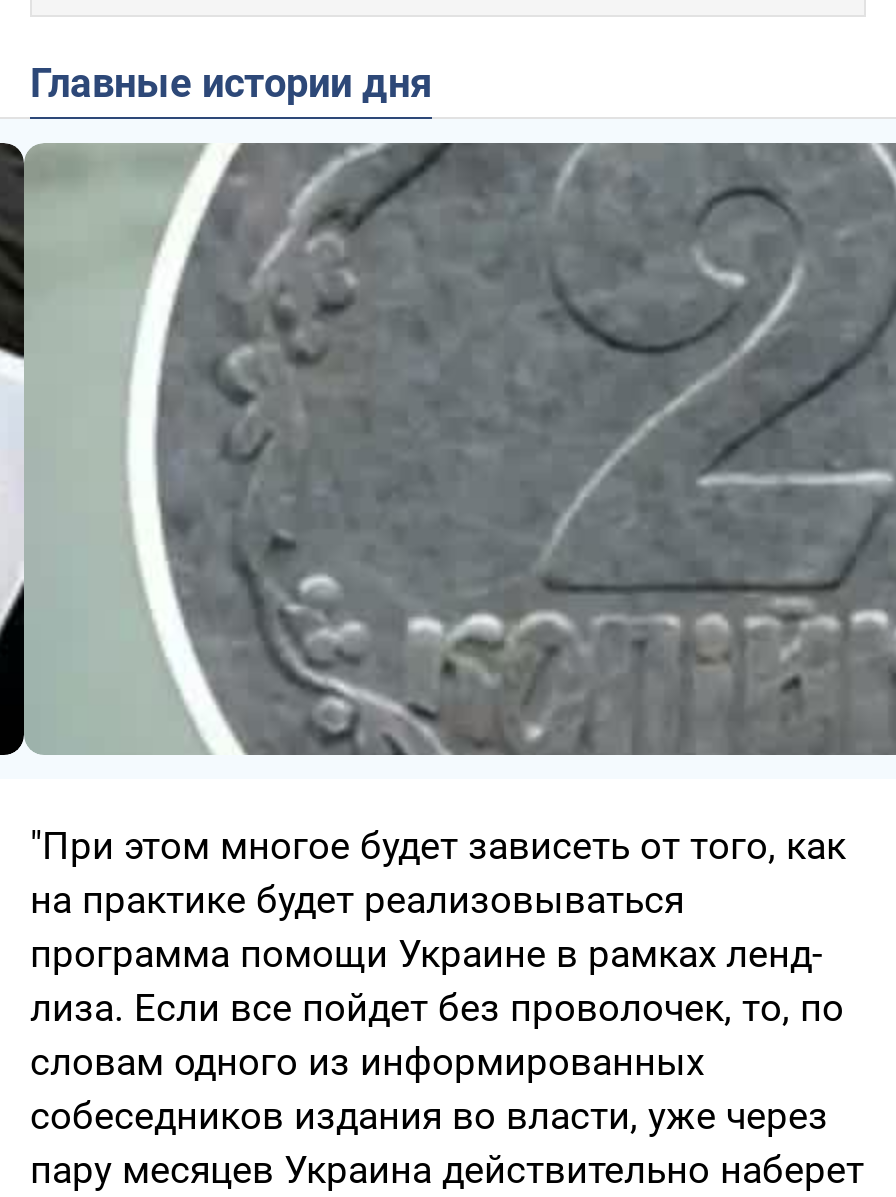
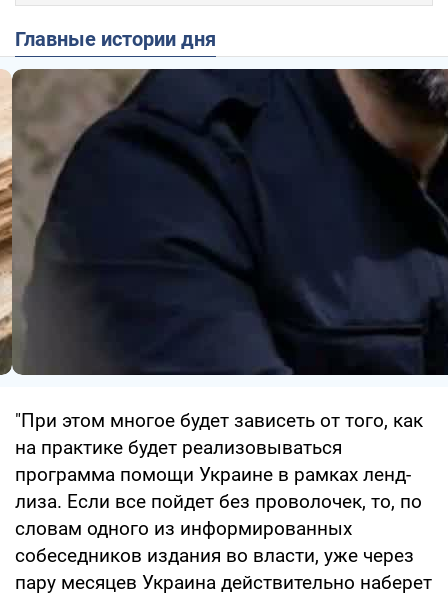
[6,141,890,757] [image] -> [3,68,445,376] [image]

